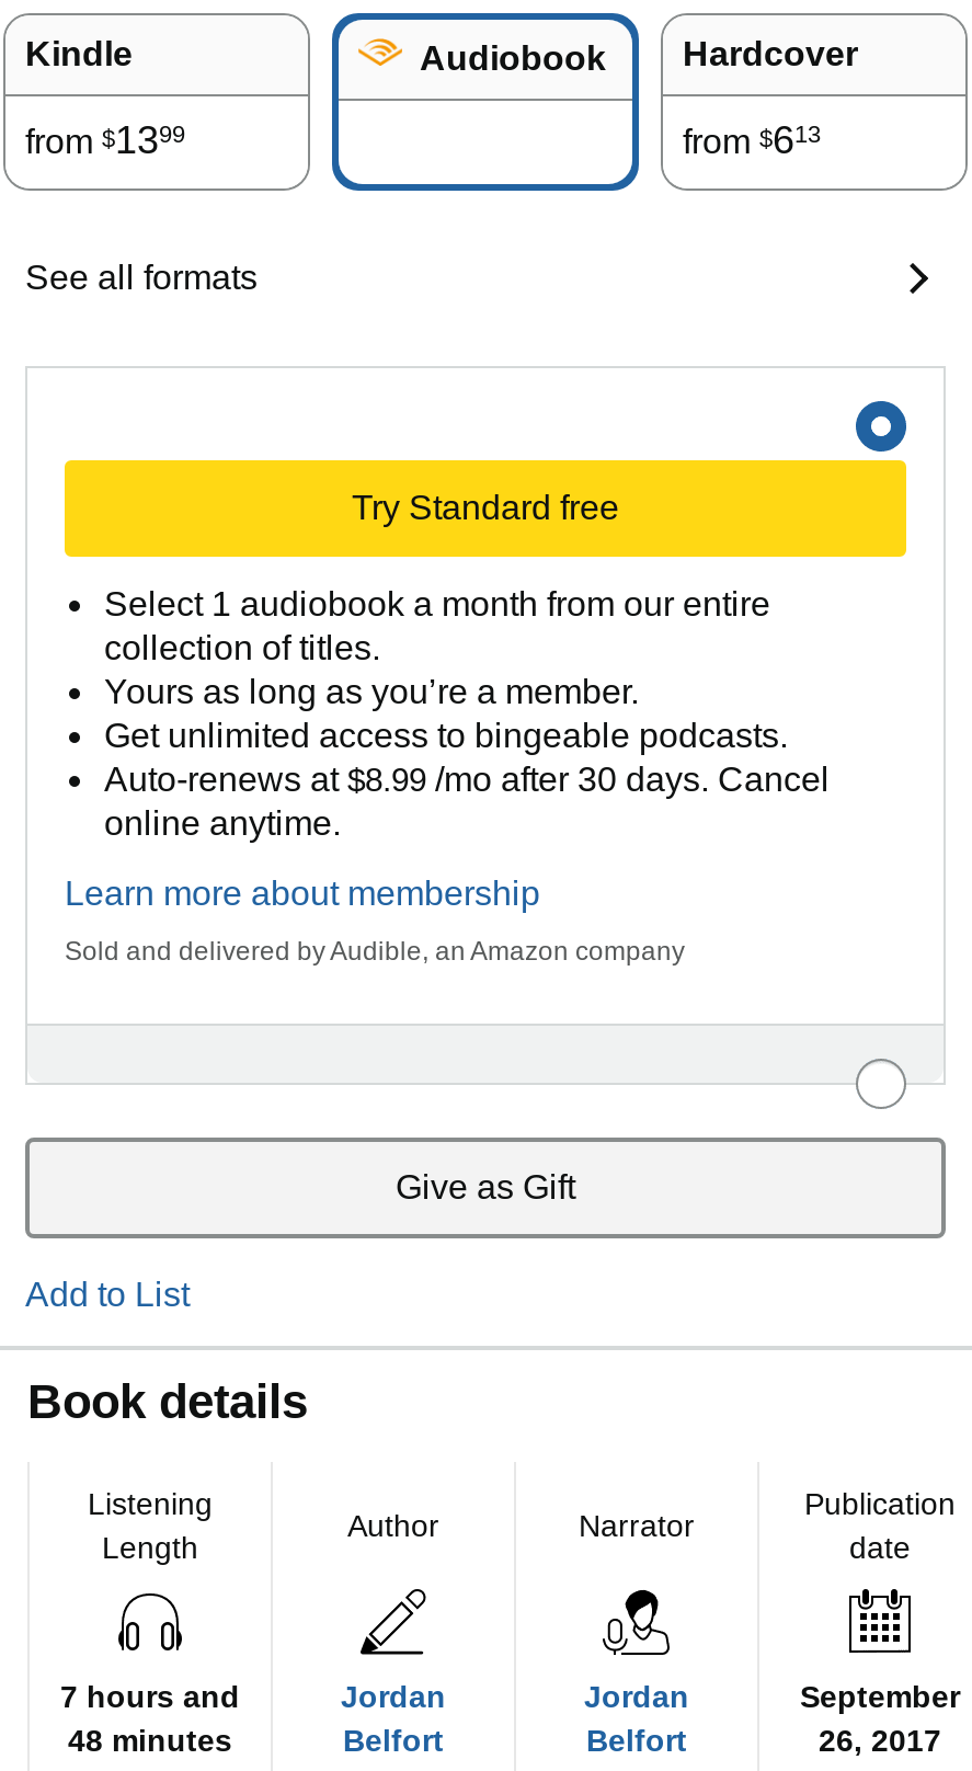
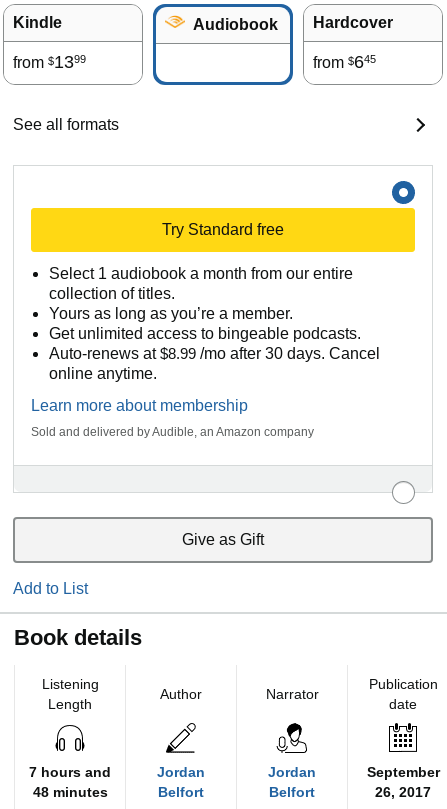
[683,119,821,162] from $613 -> [313,52,376,72] from $645

